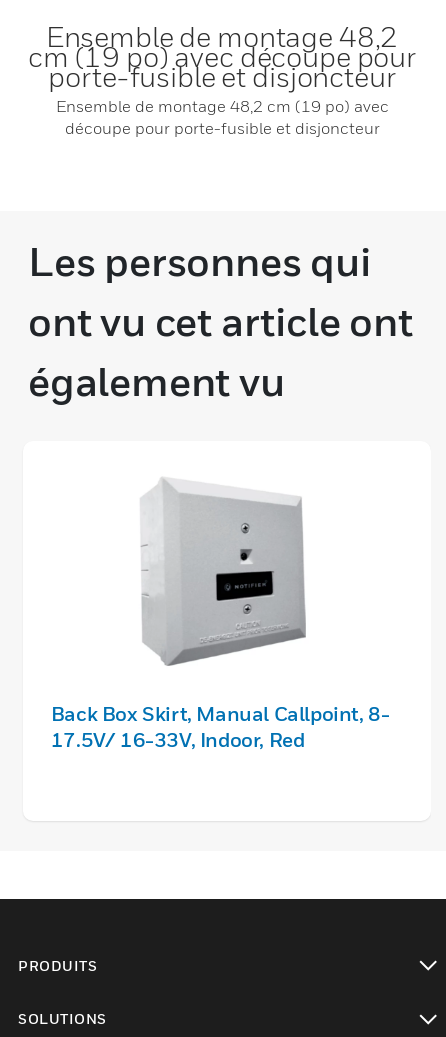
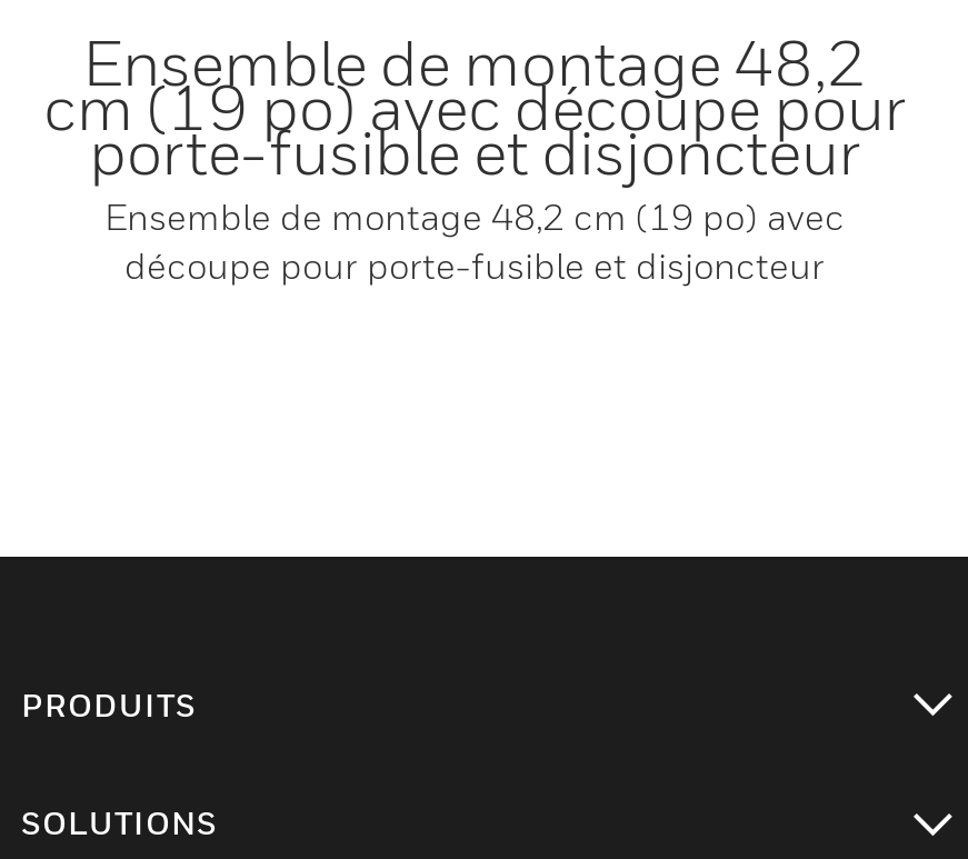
[28,237,413,405] Les personnes qui | ont vu cet article ont | également vu -> none
[51,478,389,752] [image] | Back Box Skirt, Manual Callpoint, 8- | 17.5V/ 16-33V, Indoor, Red -> none

